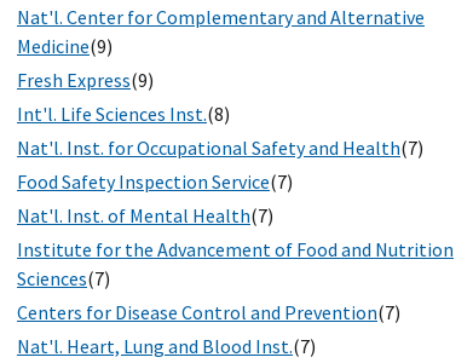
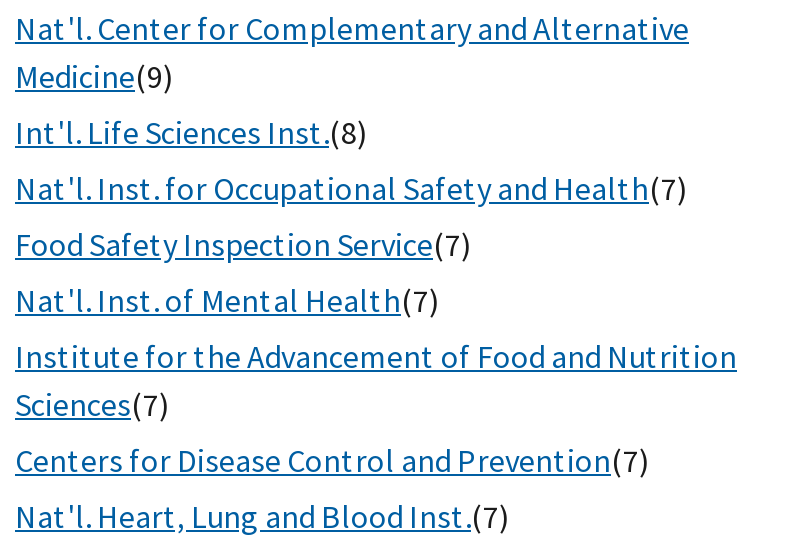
[17,68,154,92] Fresh Express(9) -> none

